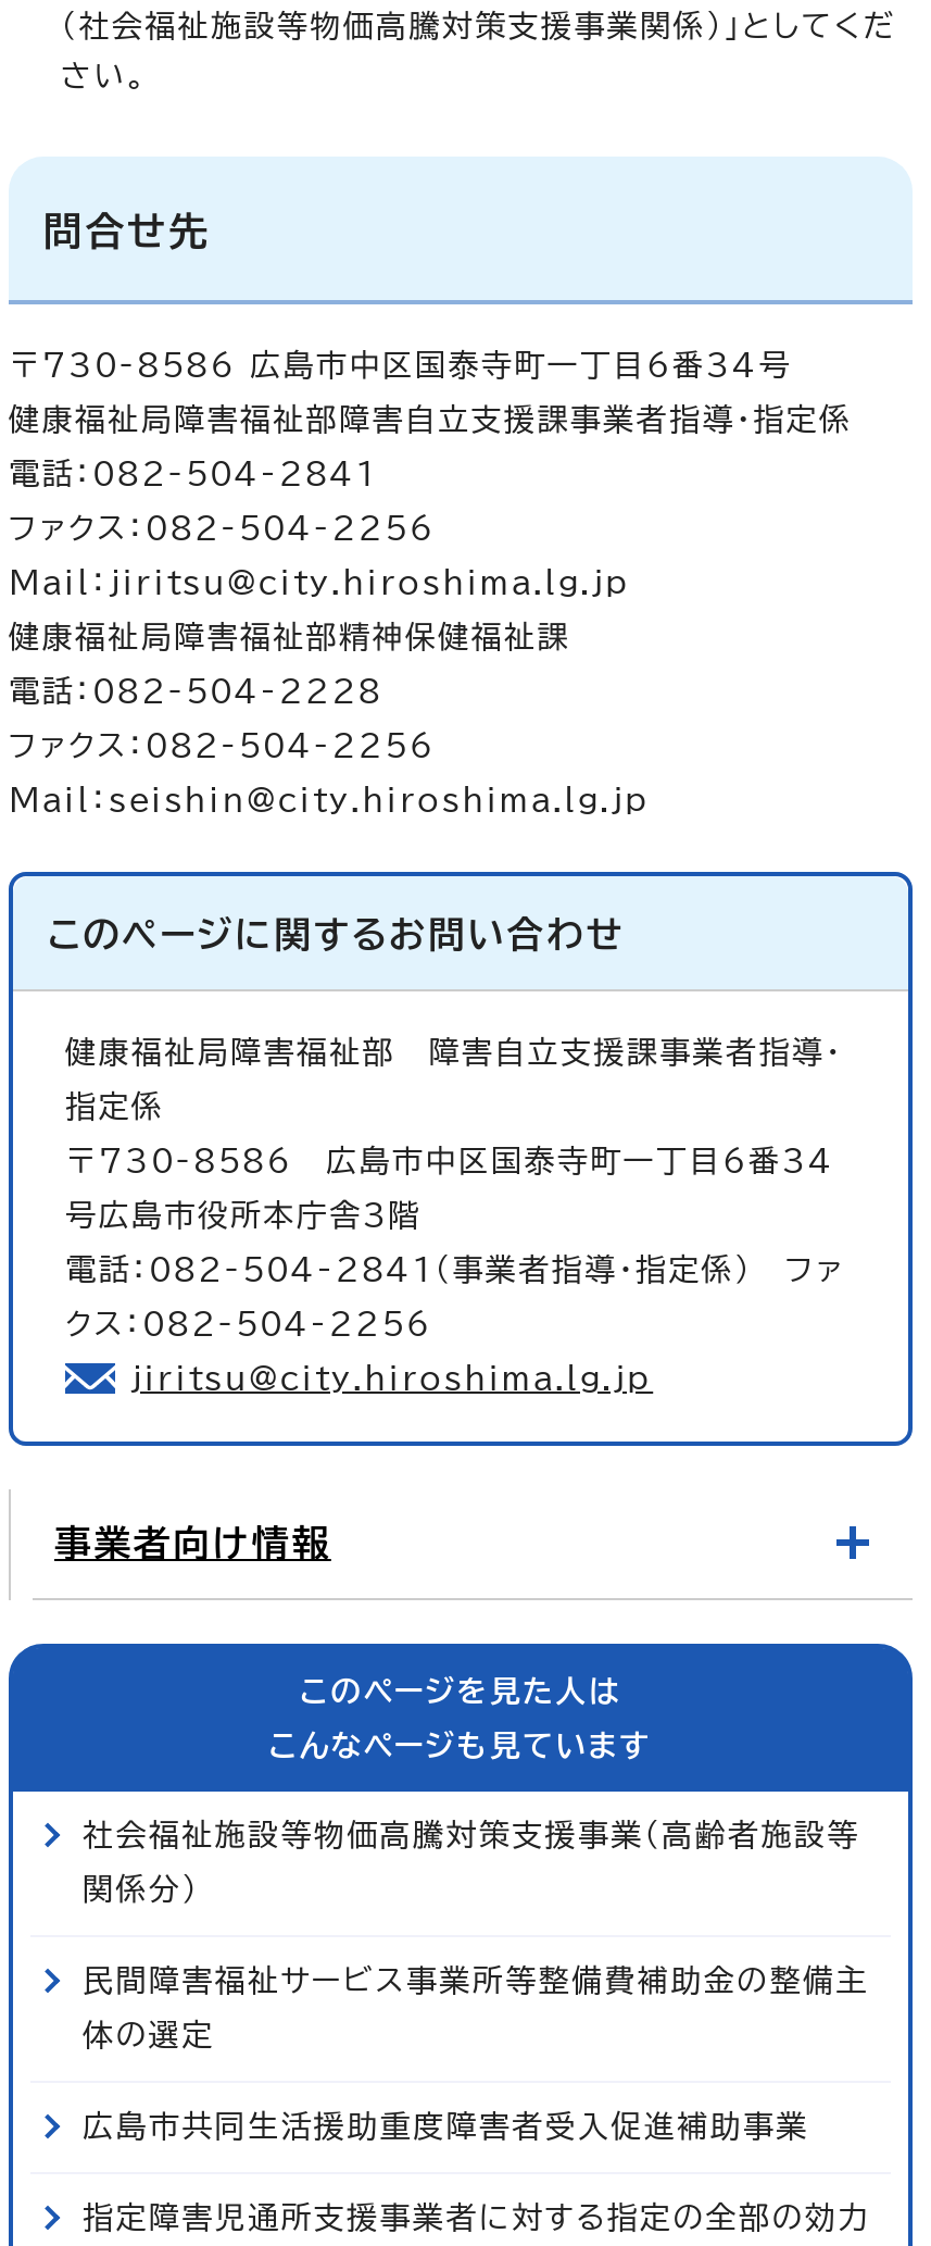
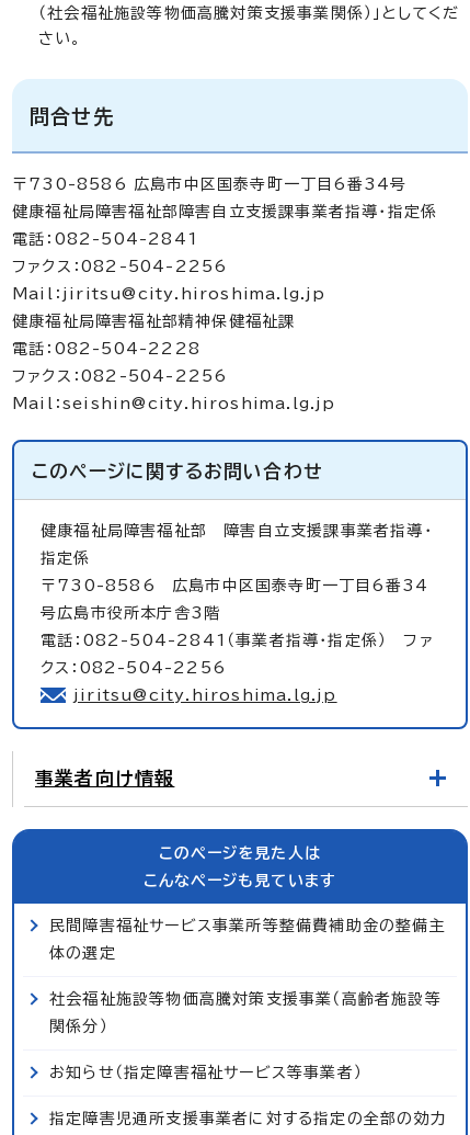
moved [83,1819,860,1904] -> [49,991,441,1034]: 社会福祉施設等物価高騰対策支援事業（高齢者施設等 | 関係分）
moved [83,1964,869,2049] -> [49,917,446,960]: 民間障害福祉サービス事業所等整備費補助金の整備主 | 体の選定
[83,2110,809,2141] 広島市共同生活援助重度障害者受入促進補助事業 -> [49,1064,363,1080] お知らせ（指定障害福祉サービス等事業者）

